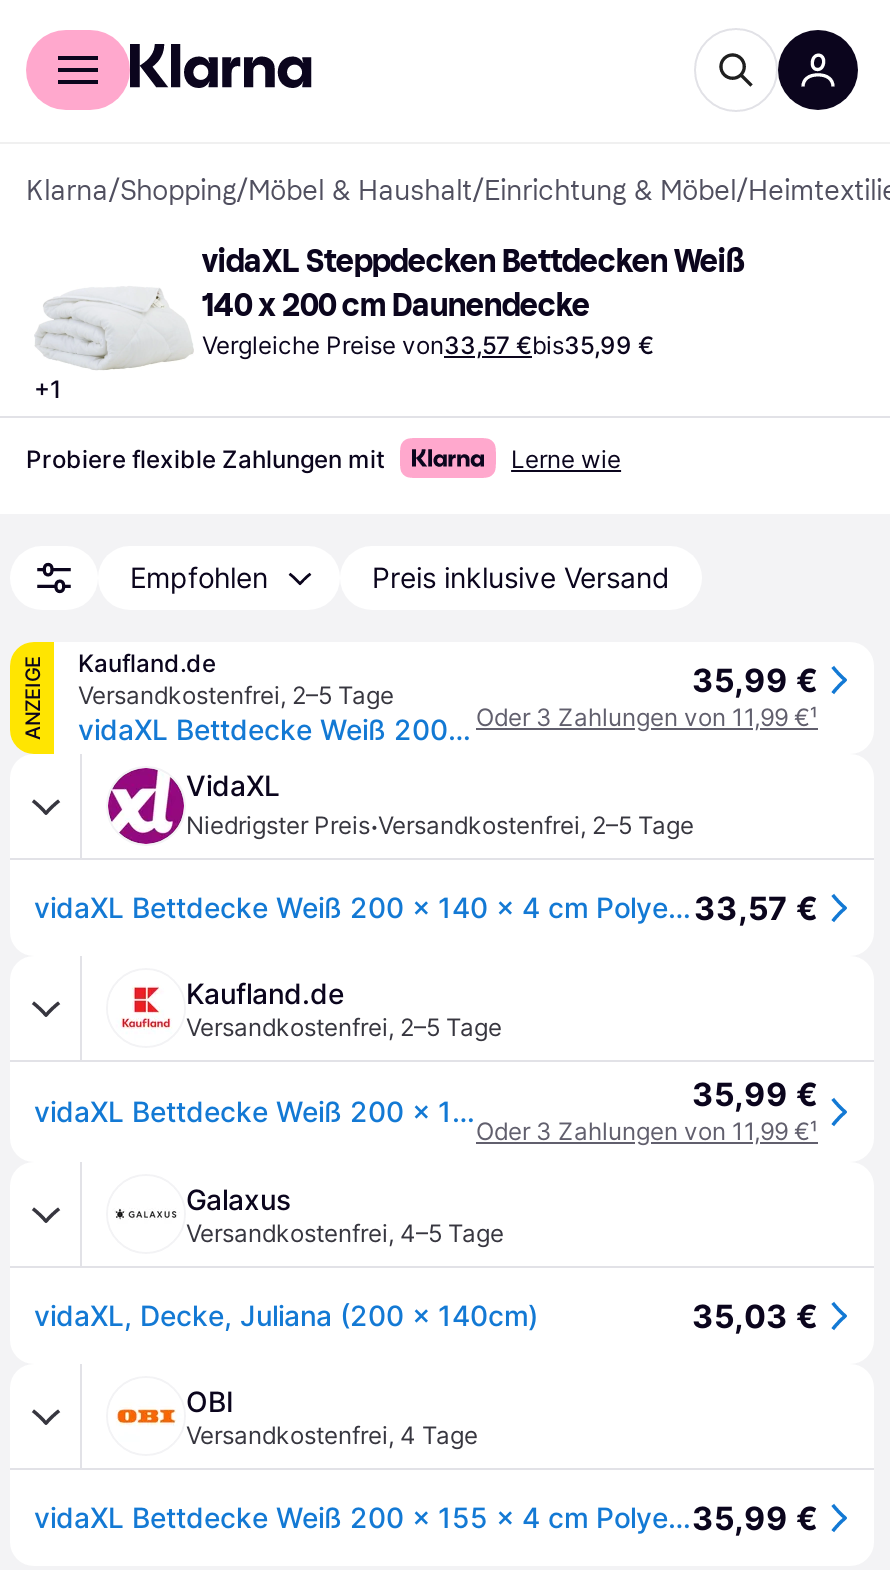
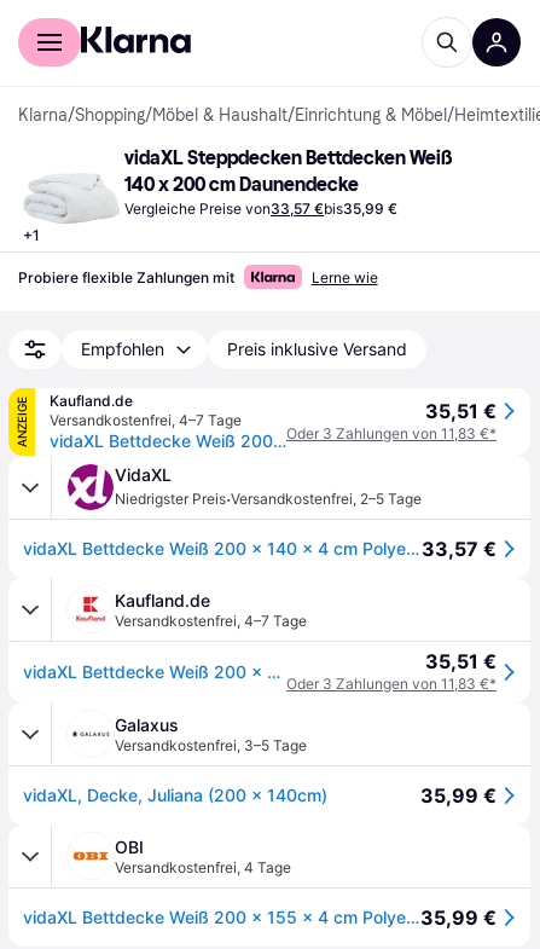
[692,660,818,700] 35,99 € -> [425,399,497,423] 35,51 €
[78,680,394,710] Versandkostenfrei, 2–5 Tage -> [50,411,242,429] Versandkostenfrei, 4–7 Tage
[476,702,818,732] Oder 3 Zahlungen von 11,99 €¹ -> [286,424,497,442] Oder 3 Zahlungen von 11,83 €*
[186,1012,502,1042] Versandkostenfrei, 2–5 Tage -> [115,612,307,630] Versandkostenfrei, 4–7 Tage
[692,1074,818,1114] 35,99 € -> [425,649,497,673] 35,51 €
[476,1116,818,1146] Oder 3 Zahlungen von 11,99 €¹ -> [286,675,497,693] Oder 3 Zahlungen von 11,83 €*
[186,1218,504,1248] Versandkostenfrei, 4–5 Tage -> [115,736,307,754] Versandkostenfrei, 3–5 Tage
[692,1296,818,1336] 35,03 € -> [420,783,497,808] 35,99 €

